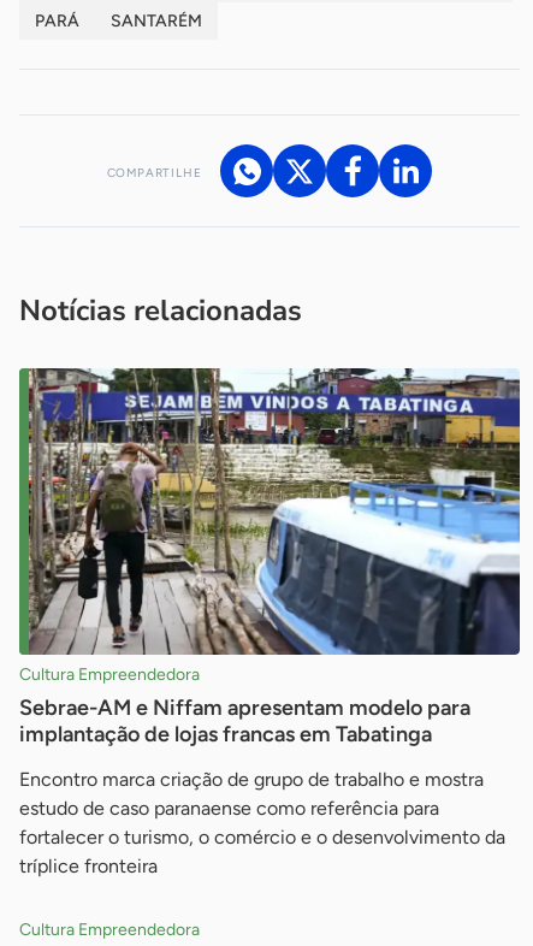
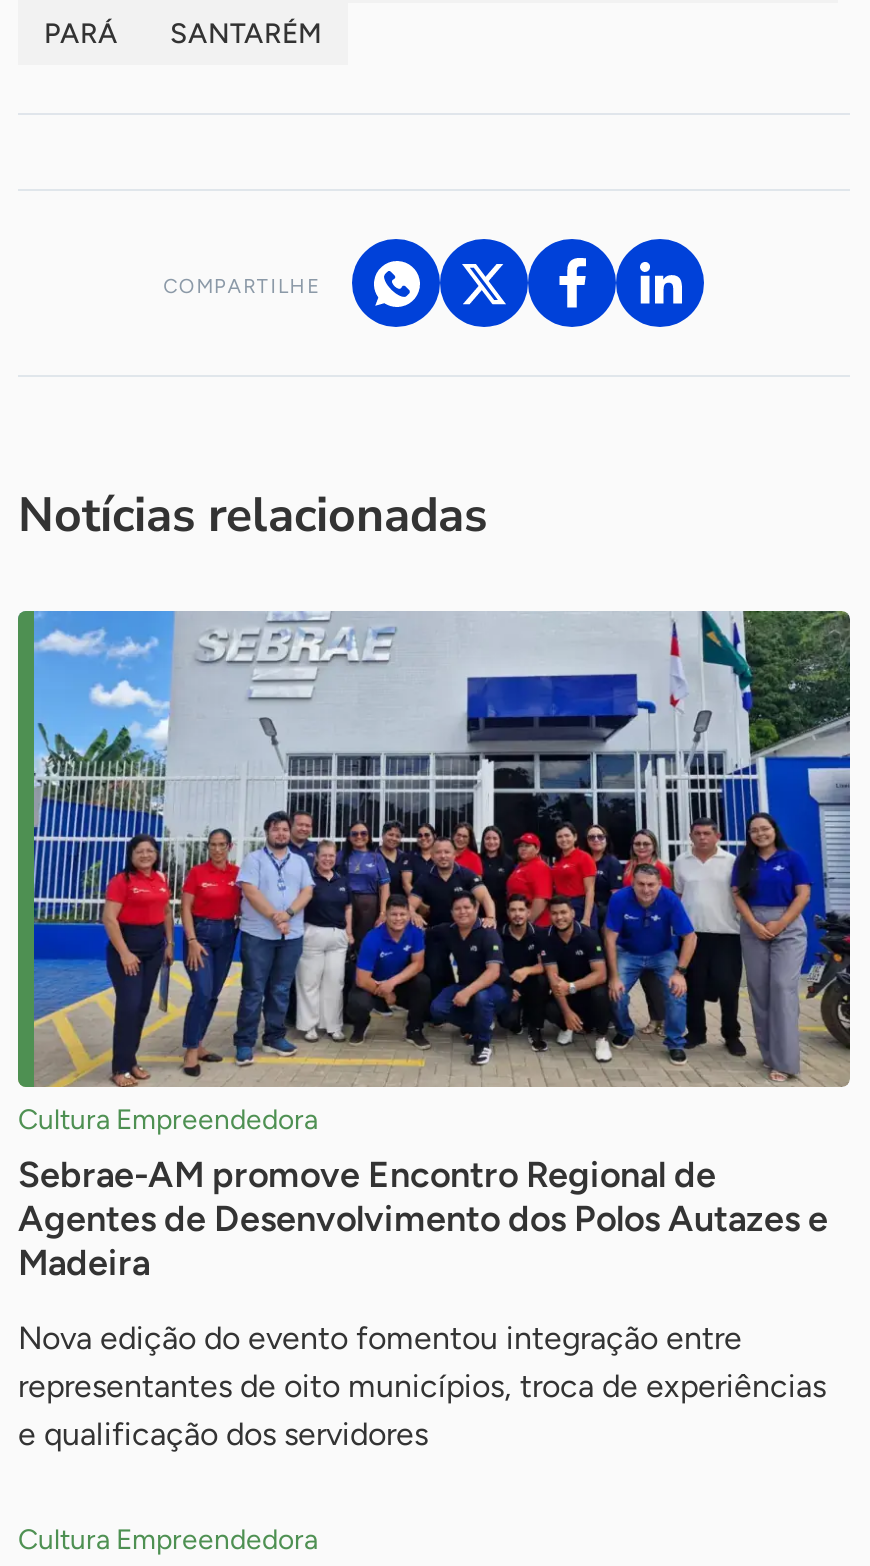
[19,367,521,748] [image] | Sebrae-AM e Niffam apresentam modelo para | implantação de lojas francas em Tabatinga -> [18,609,852,1286] [image] | Sebrae-AM promove Encontro Regional de | Agentes de Desenvolvimento dos Polos Autazes e | Madeira
[19,768,505,878] Encontro marca criação de grupo de trabalho e mostra | estudo de caso paranaense como referência para | fortalecer o turismo, o comércio e o desenvolvimento da | tríplice fronteira -> [18,1320,826,1454] Nova edição do evento fomentou integração entre | representantes de oito municípios, troca de experiências | e qualificação dos servidores

